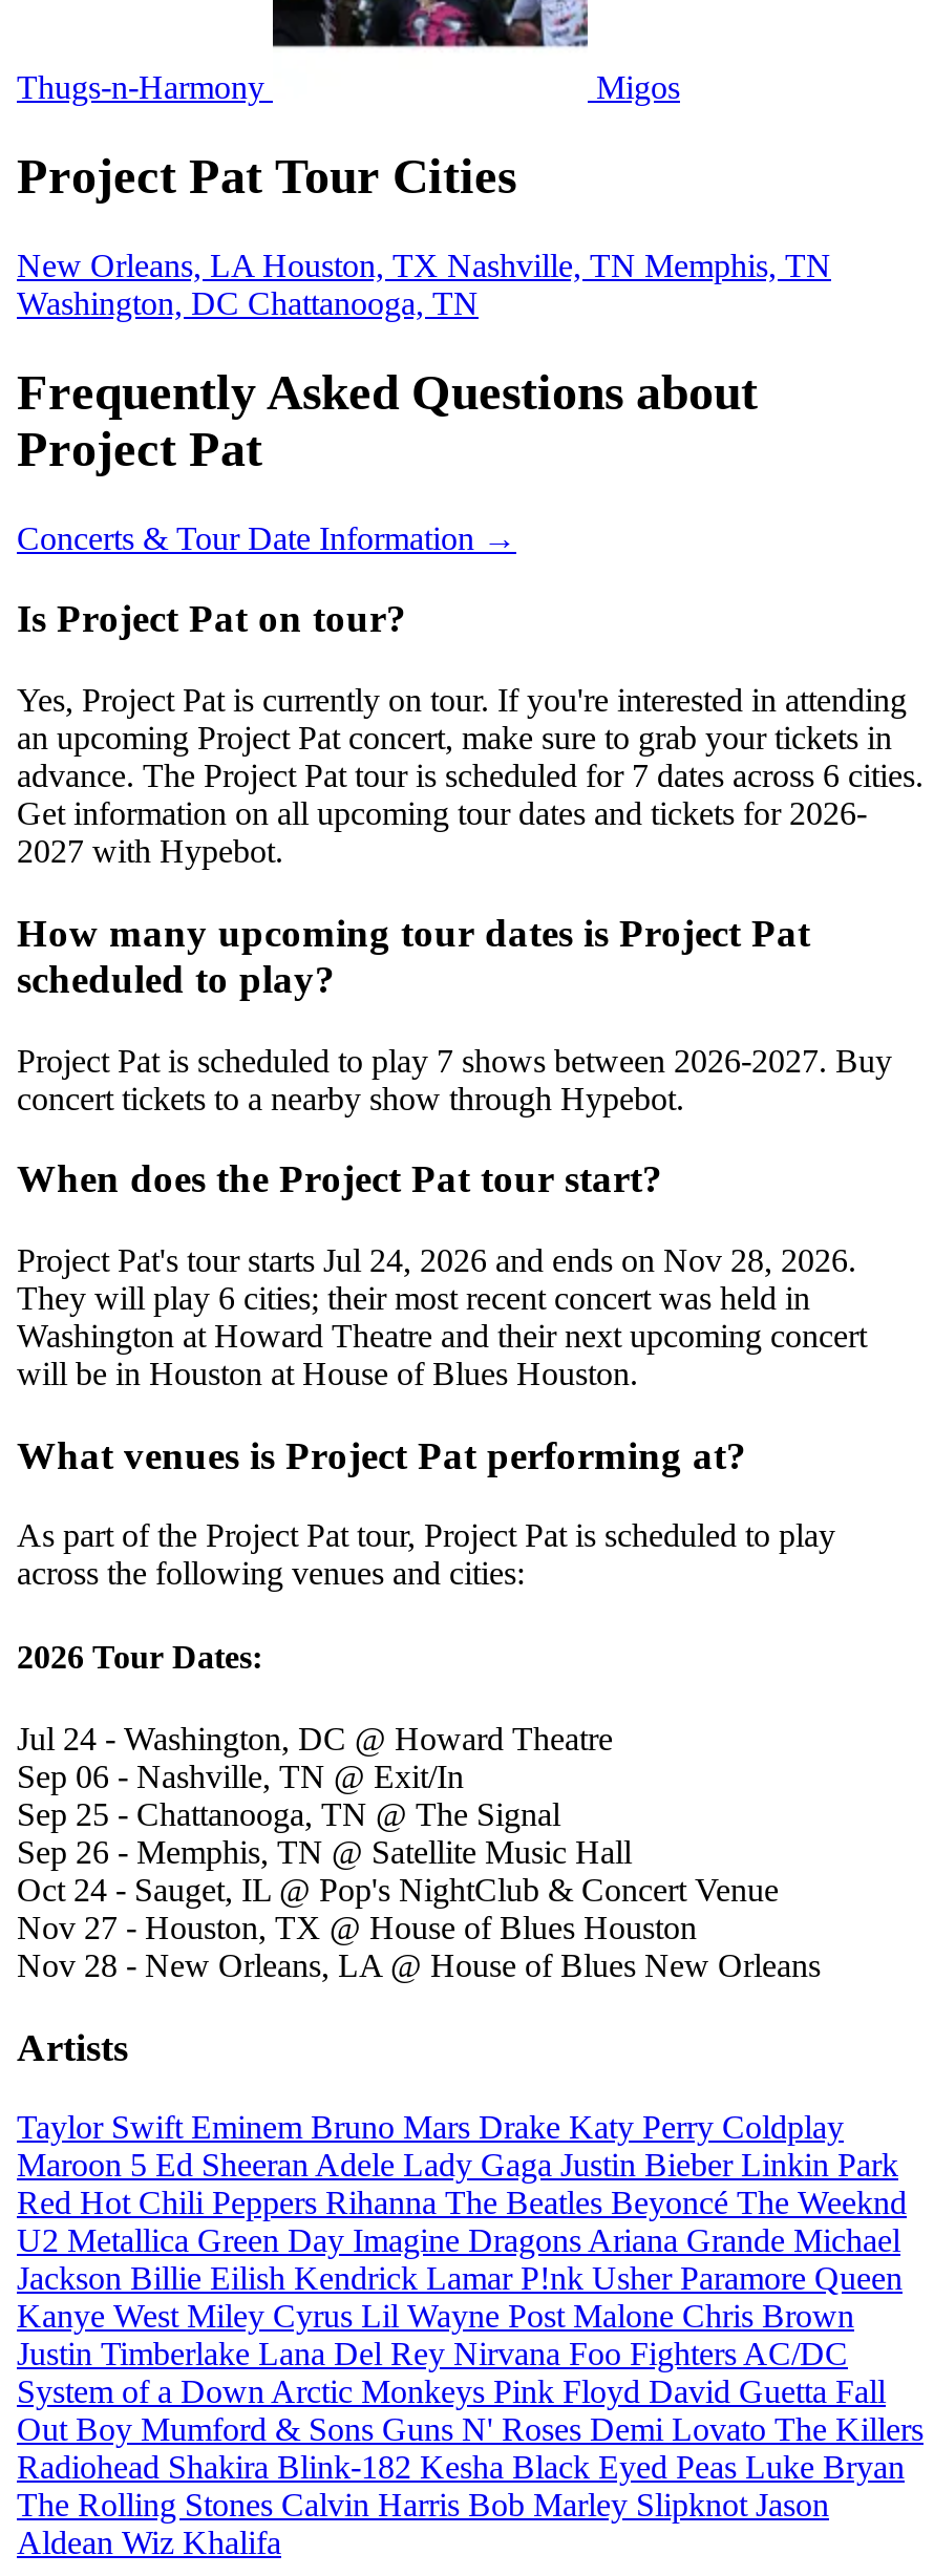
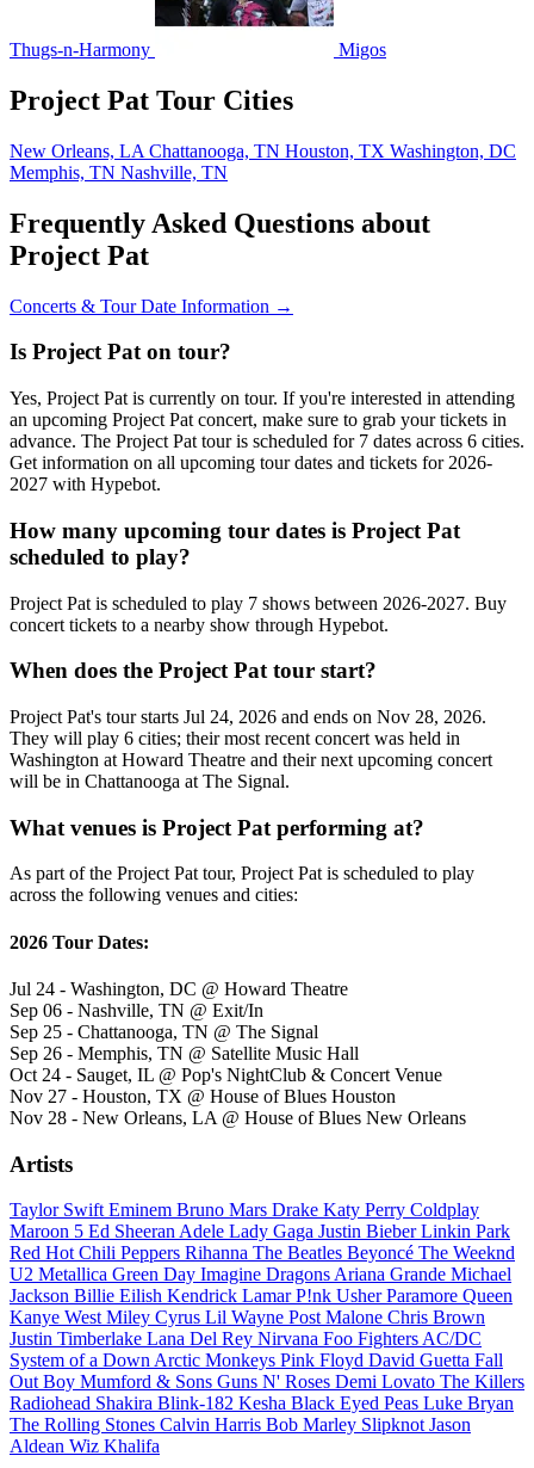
[17,247,831,283] New Orleans, LA Houston, TX Nashville, TN Memphis, TN -> [10,141,516,161] New Orleans, LA Chattanooga, TN Houston, TX Washington, DC
[17,285,479,321] Washington, DC Chattanooga, TN -> [10,162,228,182] Memphis, TN Nashville, TN
[17,1356,638,1391] will be in Houston at House of Blues Houston. -> [10,771,290,791] will be in Chattanooga at The Signal.

